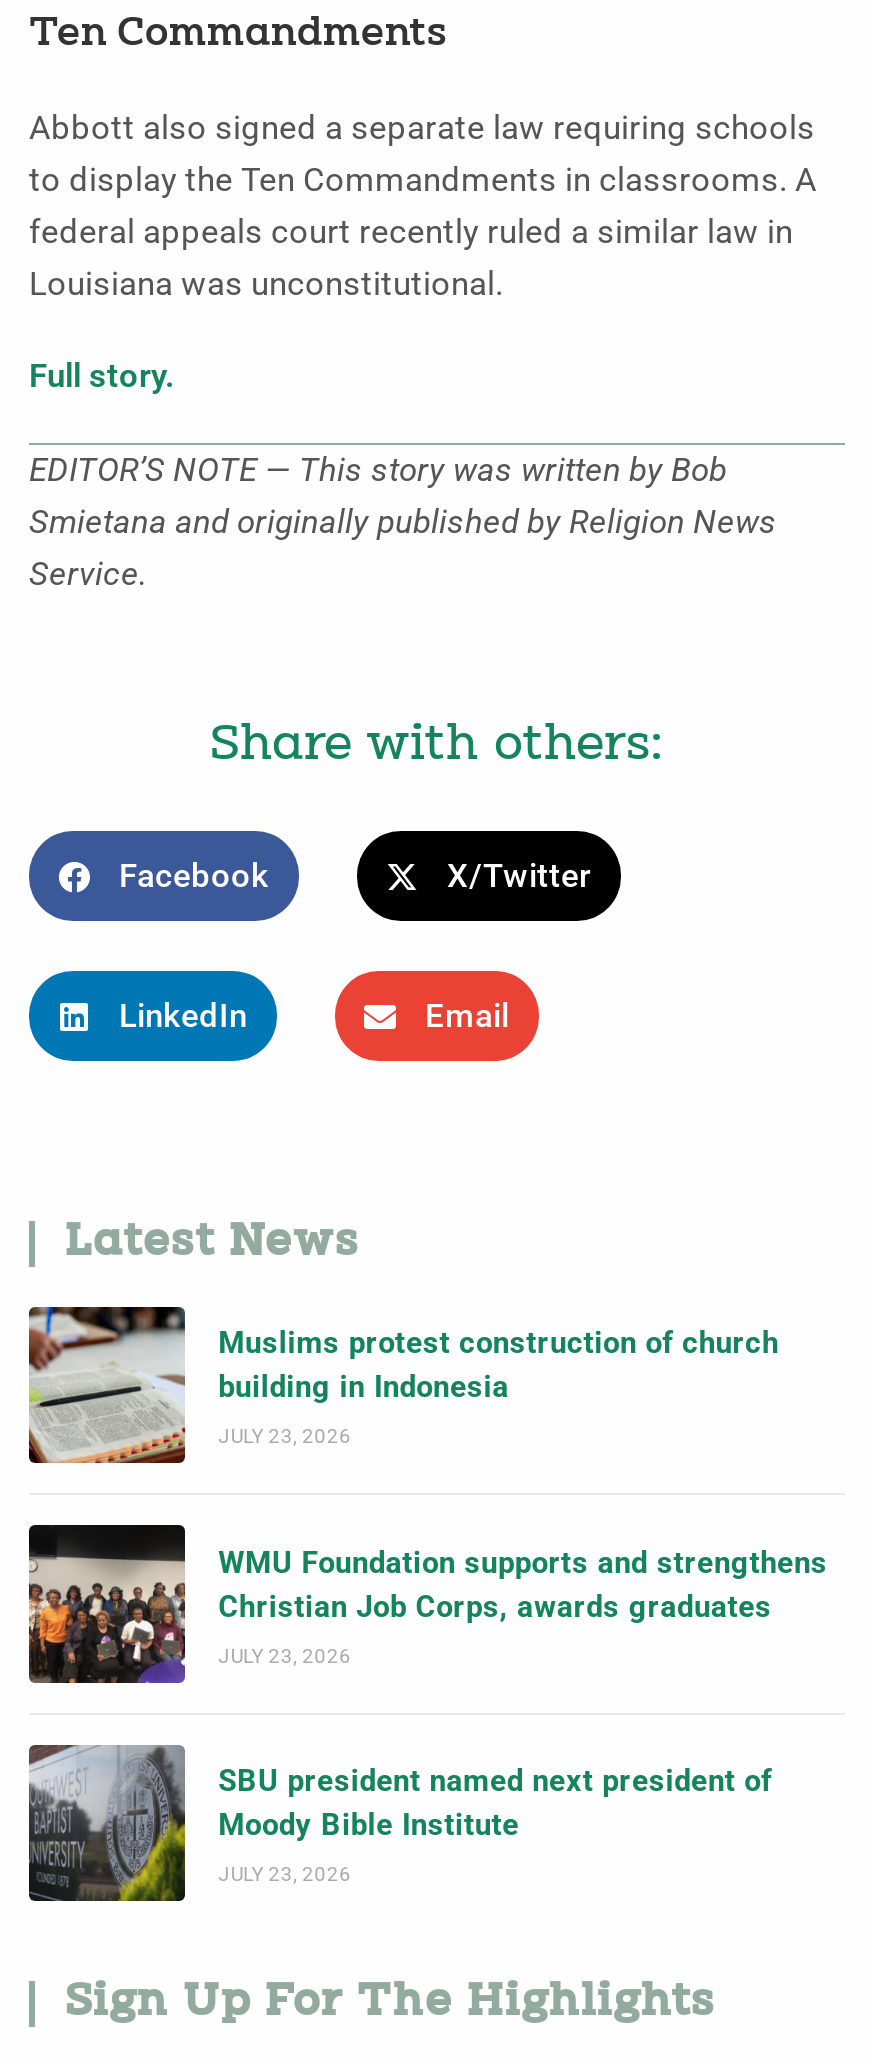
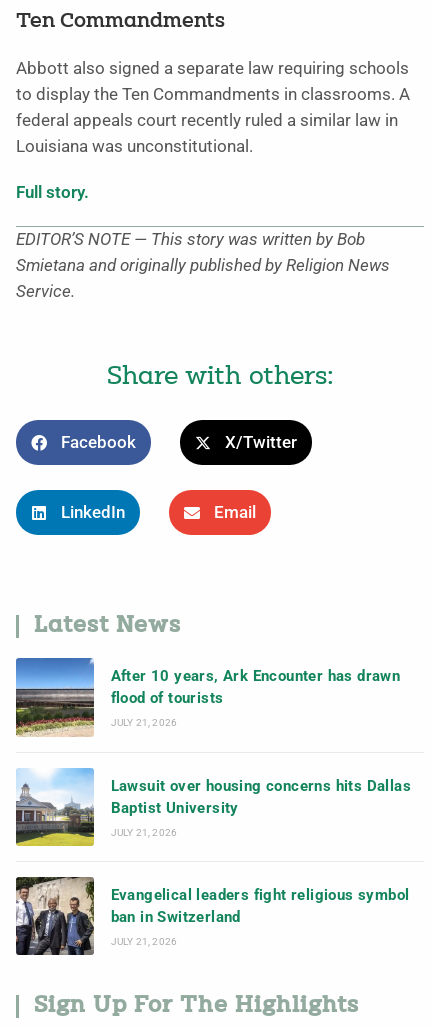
[27,1305,779,1465] [image] | Muslims protest construction of church | building in Indonesia -> [15,657,400,737] [image] | After 10 years, Ark Encounter has drawn | flood of tourists
[218,1426,352,1448] JULY 23, 2026 -> [111,717,177,728] JULY 21, 2026
[27,1523,828,1685] [image] | WMU Foundation supports and strengthens | Christian Job Corps, awards graduates -> [16,767,411,847] [image] | Lawsuit over housing concerns hits Dallas | Baptist University
[218,1644,352,1666] JULY 23, 2026 -> [111,827,177,838] JULY 21, 2026
[27,1745,772,1903] [image] | SBU president named next president of | Moody Bible Institute -> [15,876,409,955] [image] | Evangelical leaders fight religious symbol | ban in Switzerland
[218,1863,352,1885] JULY 23, 2026 -> [111,936,177,947] JULY 21, 2026

